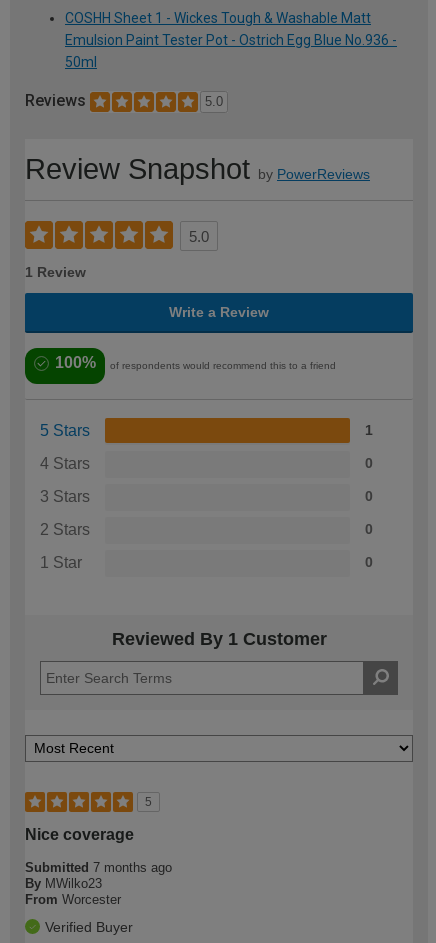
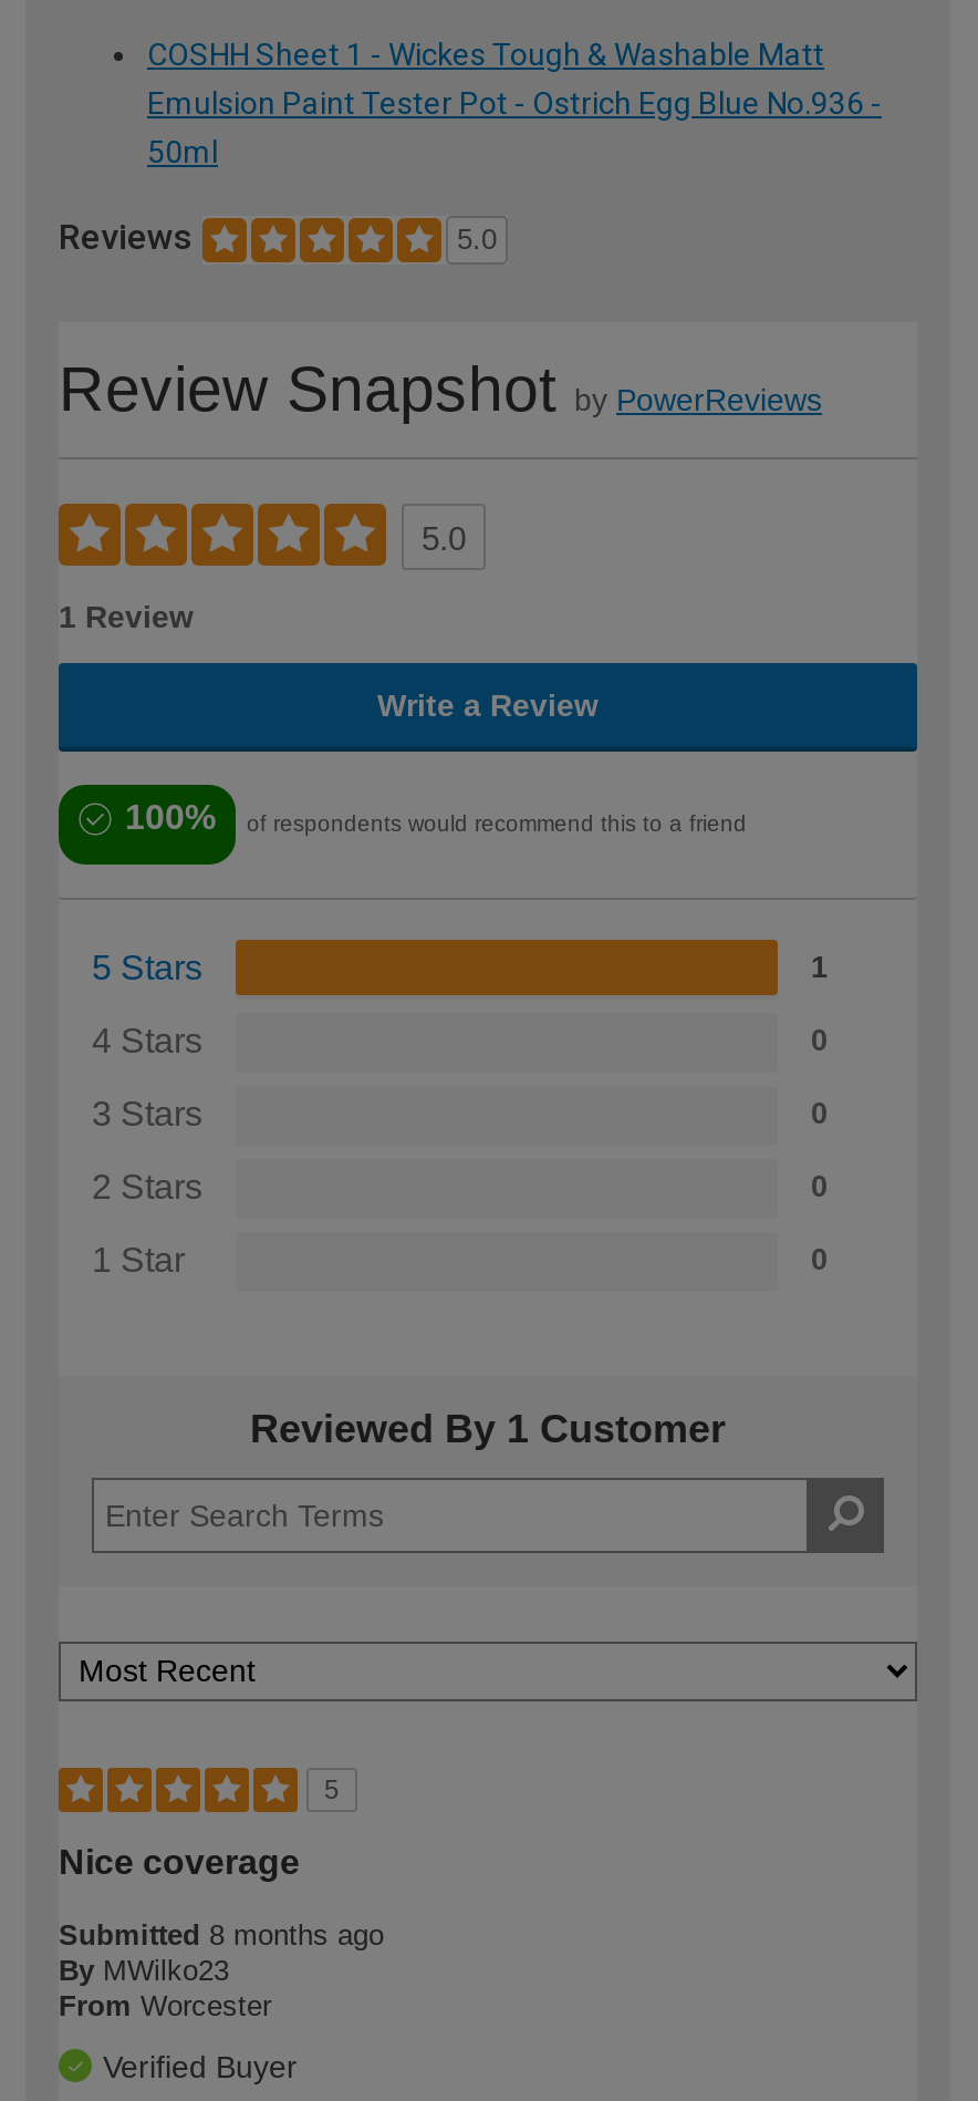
[25,860,172,875] Submitted 7 months ago -> [59,1919,384,1952] Submitted 8 months ago

